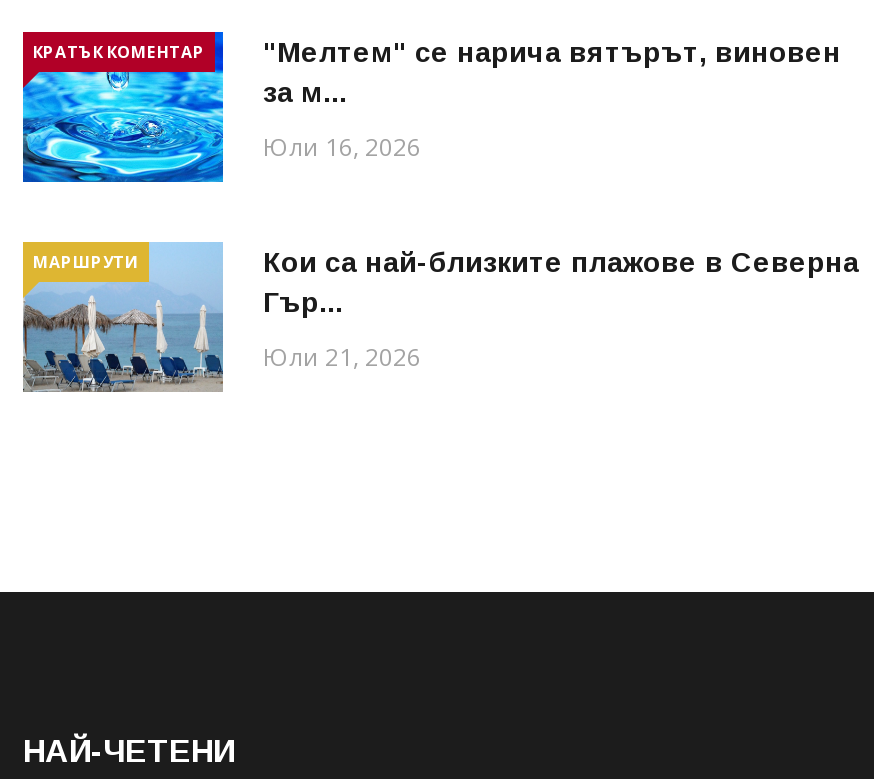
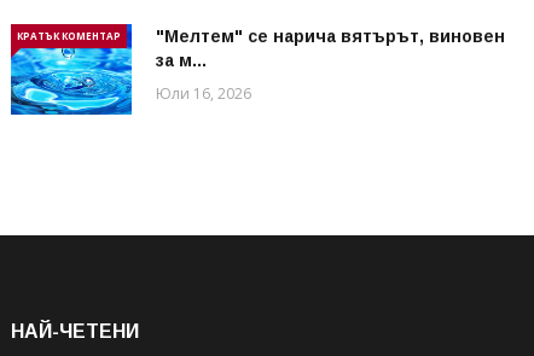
[21,242,859,394] [image] | МАРШРУТИ | Кои са най-близките плажове в Северна | Гър... | Юли 21, 2026 -> none

